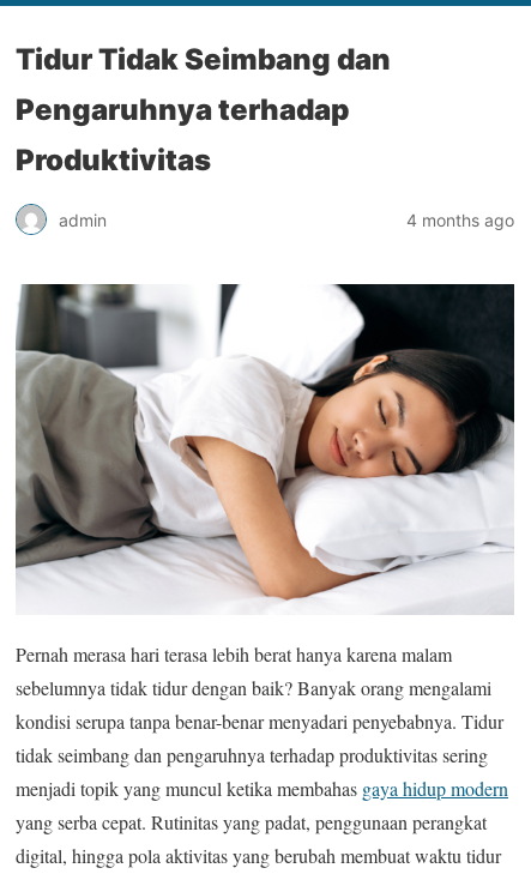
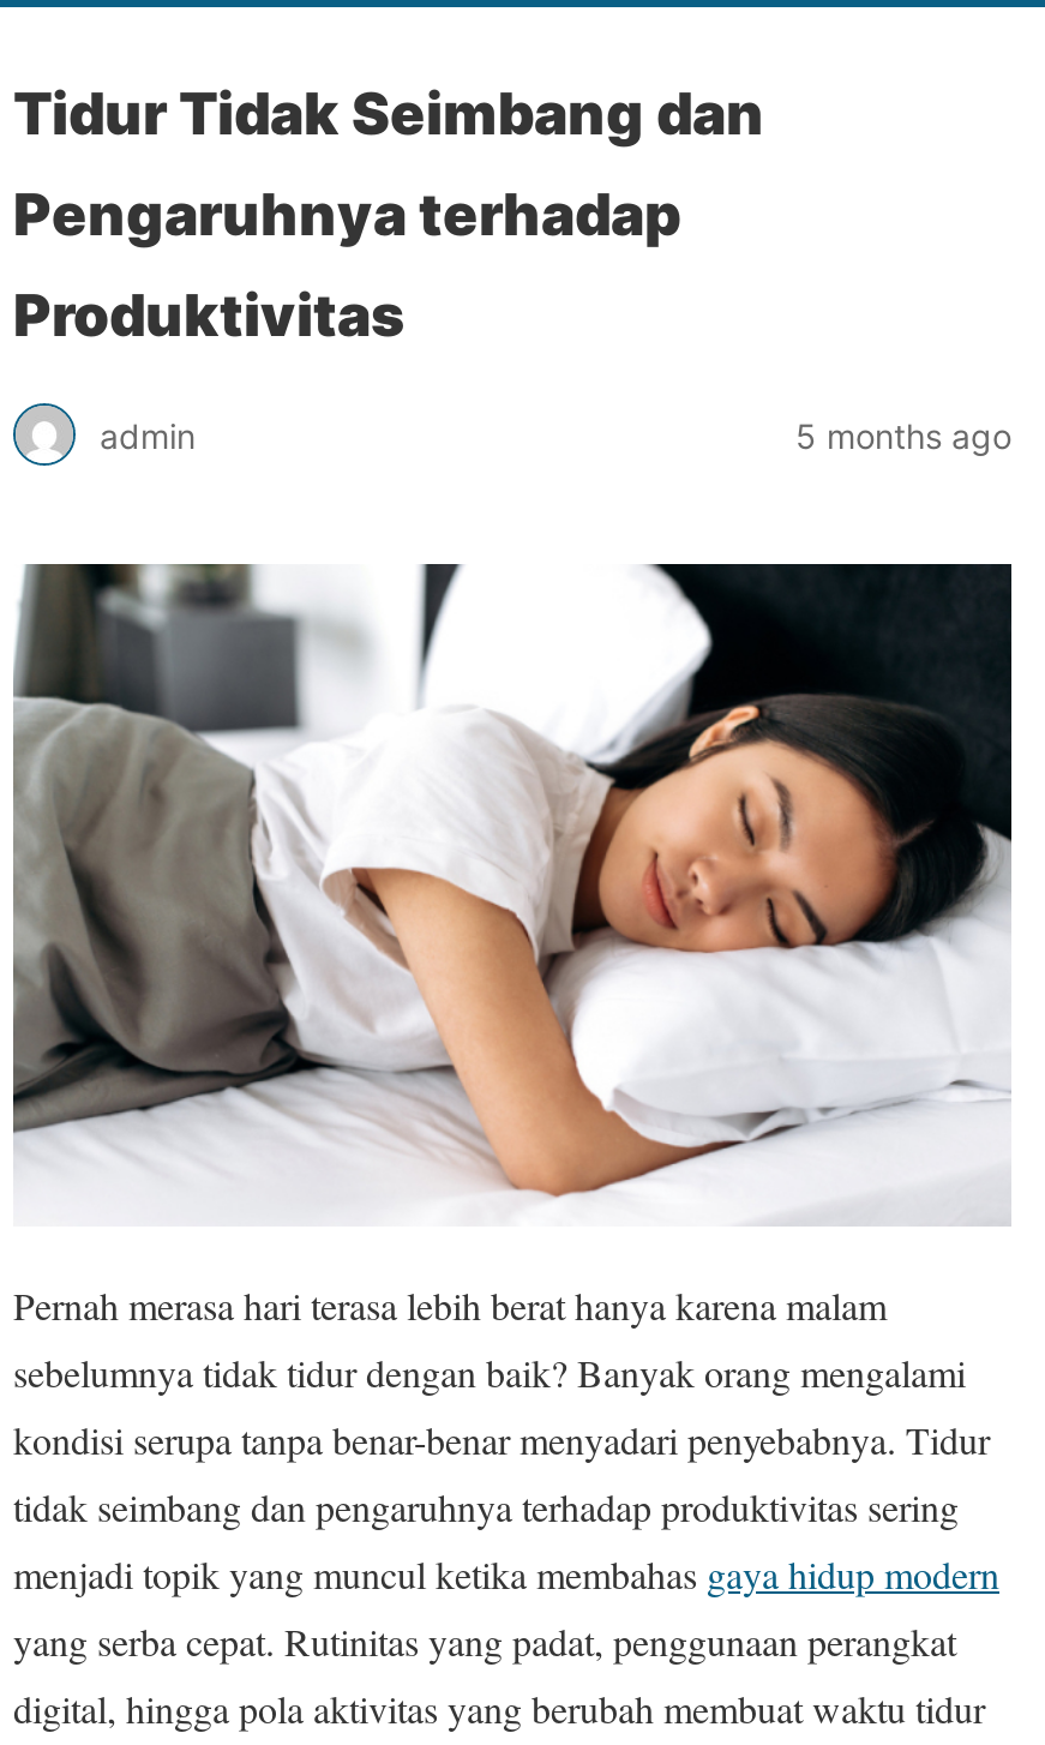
[406,209,514,230] 4 months ago -> [795,414,1011,455] 5 months ago

